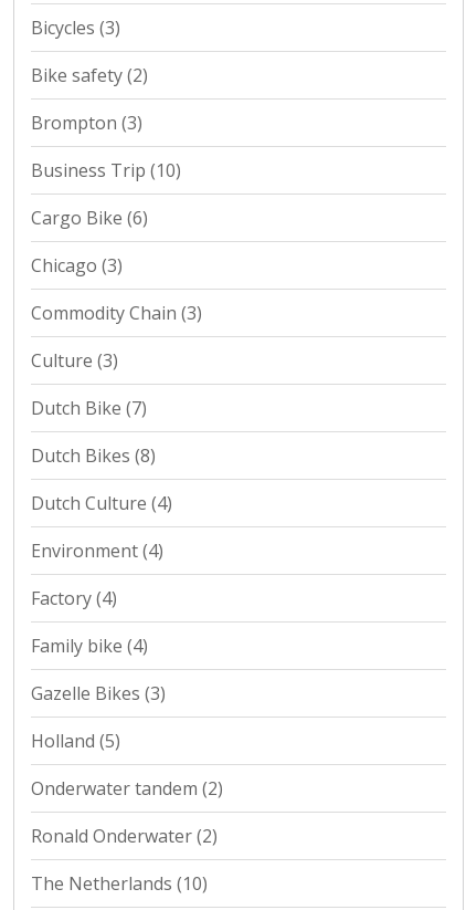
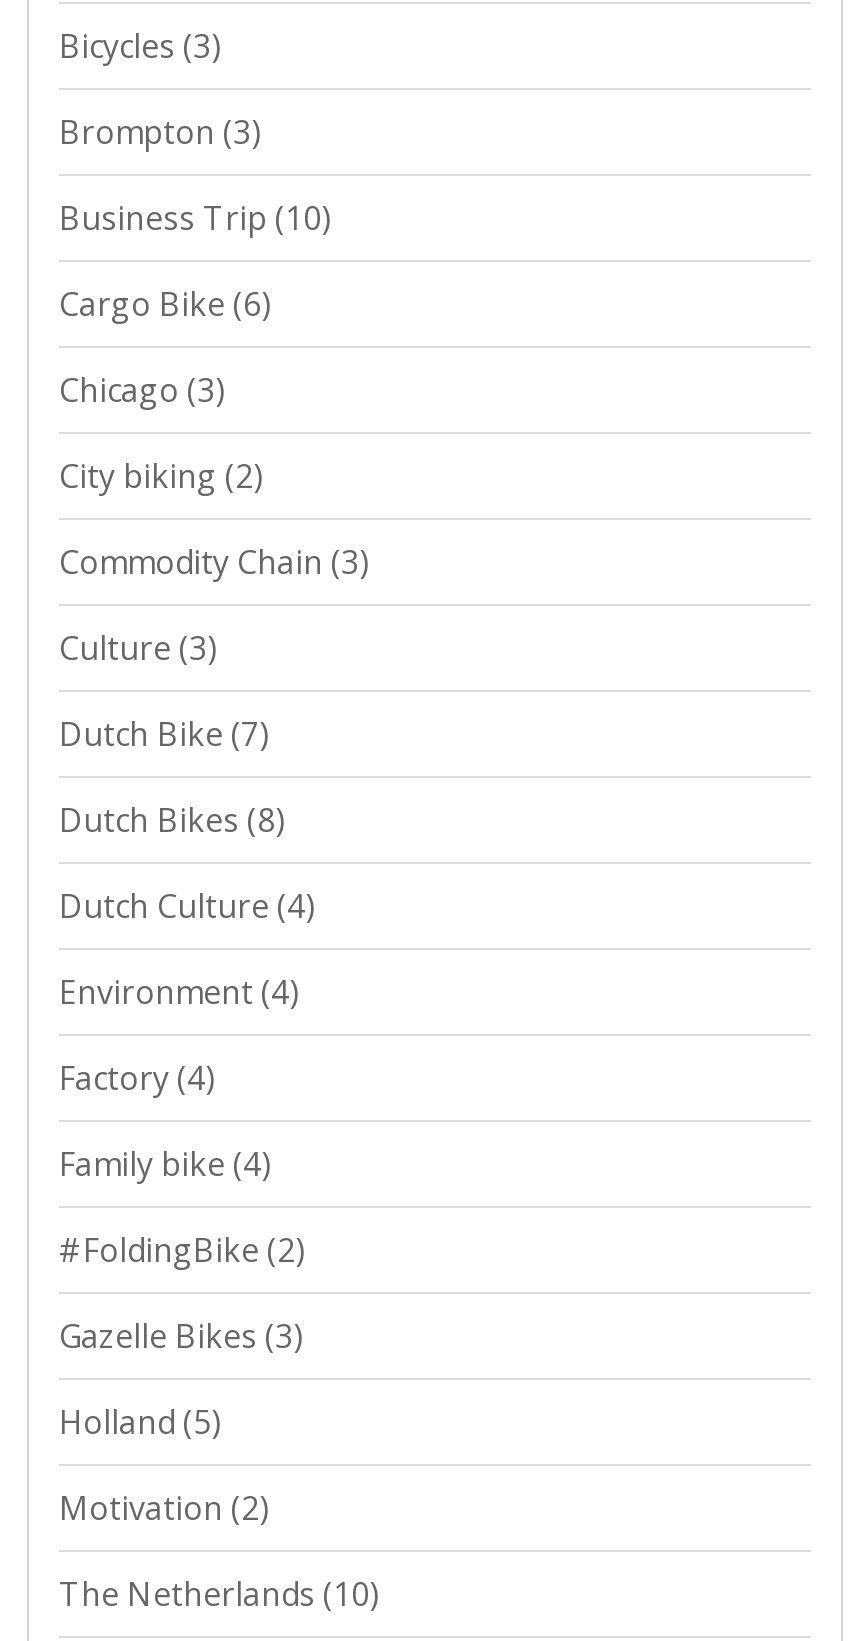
[31,62,148,87] Bike safety (2) -> none
moved [31,110,181,277] -> [59,109,331,411]: Brompton (3) | Business Trip (10) | Cargo Bike (6) | Chicago (3)
none -> [59,453,263,497] City biking (2)
none -> [59,1227,305,1271] #FoldingBike (2)
moved [31,681,166,752] -> [59,1313,303,1443]: Gazelle Bikes (3) | Holland (5)
[31,776,223,848] Onderwater tandem (2) | Ronald Onderwater (2) -> [59,1485,269,1529] Motivation (2)

